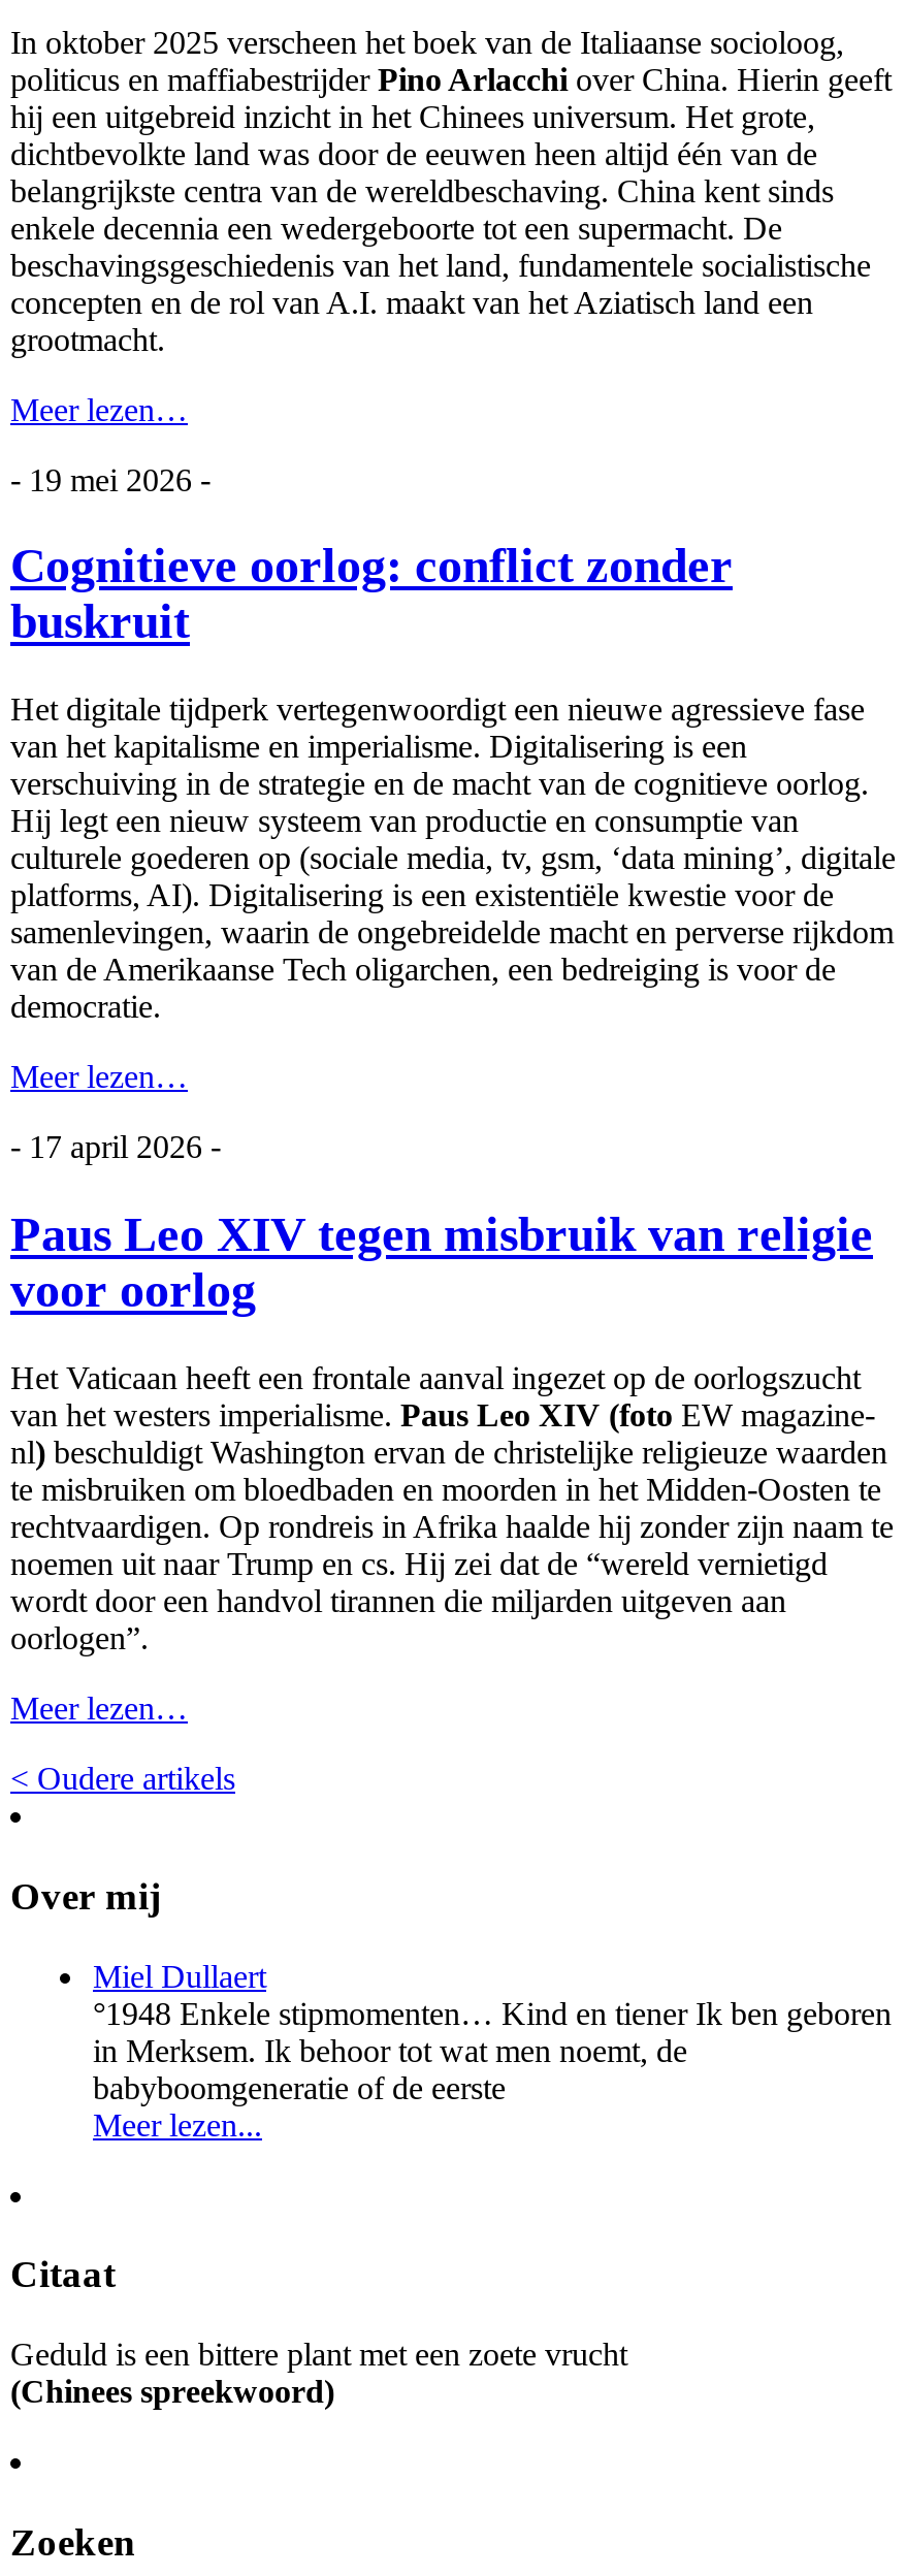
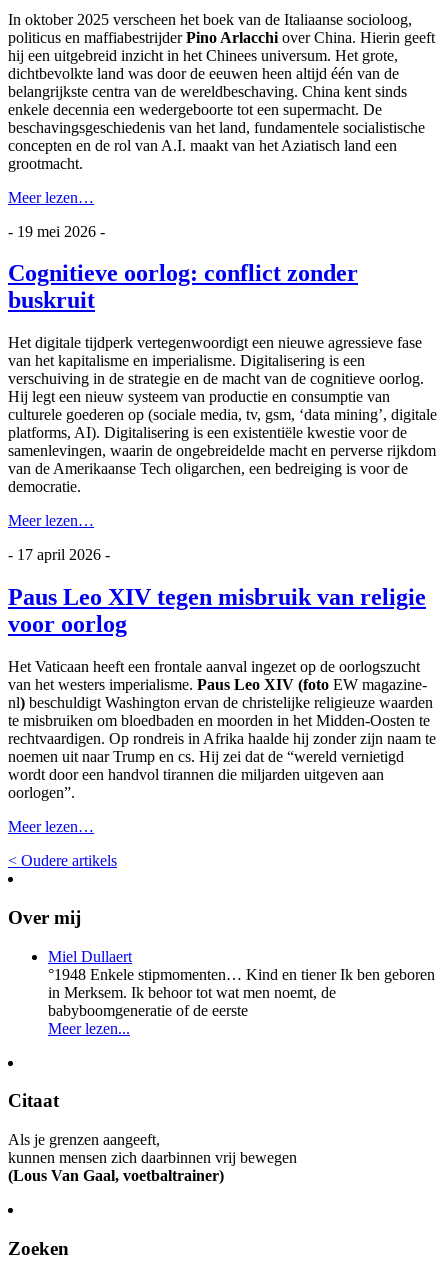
[10,2337,627,2409] Geduld is een bittere plant met een zoete vrucht | (Chinees spreekwoord) -> [8,1131,297,1184] Als je grenzen aangeeft, | kunnen mensen zich daarbinnen vrij bewegen | (Lous Van Gaal, voetbaltrainer)

